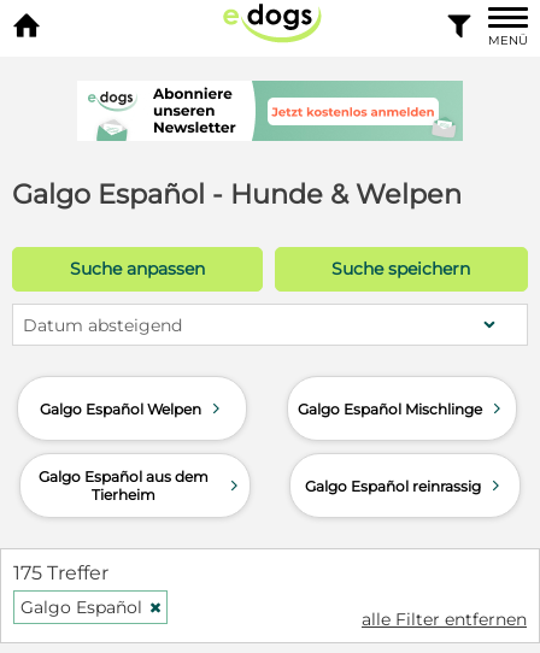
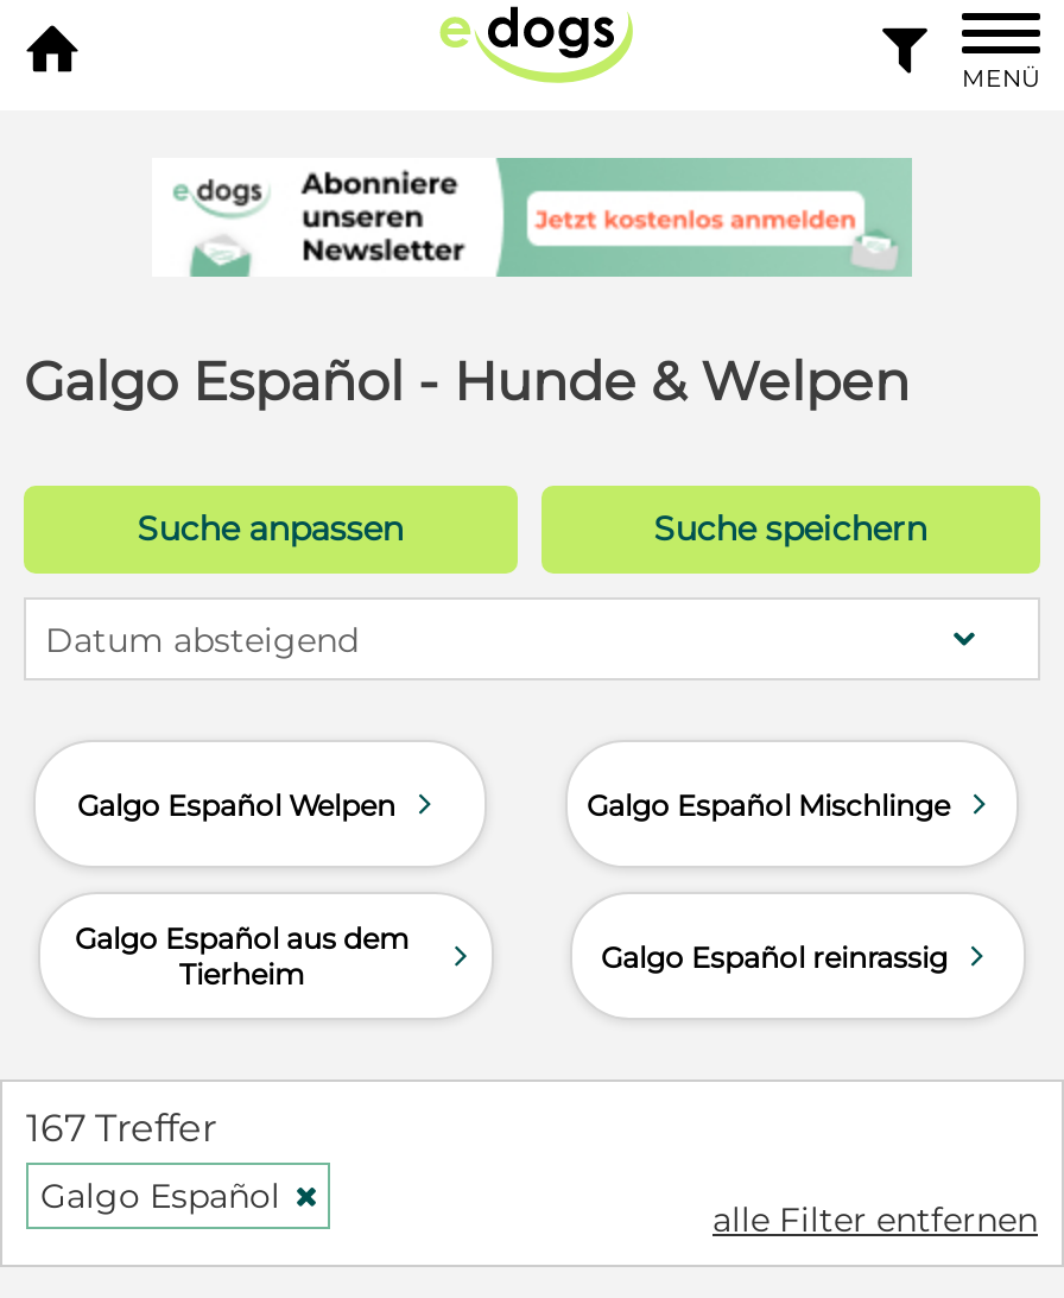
[13,561,108,584] 175 Treffer -> [26,1106,216,1151] 167 Treffer

